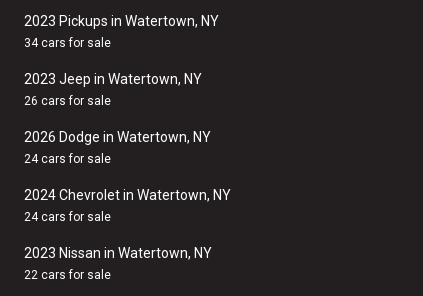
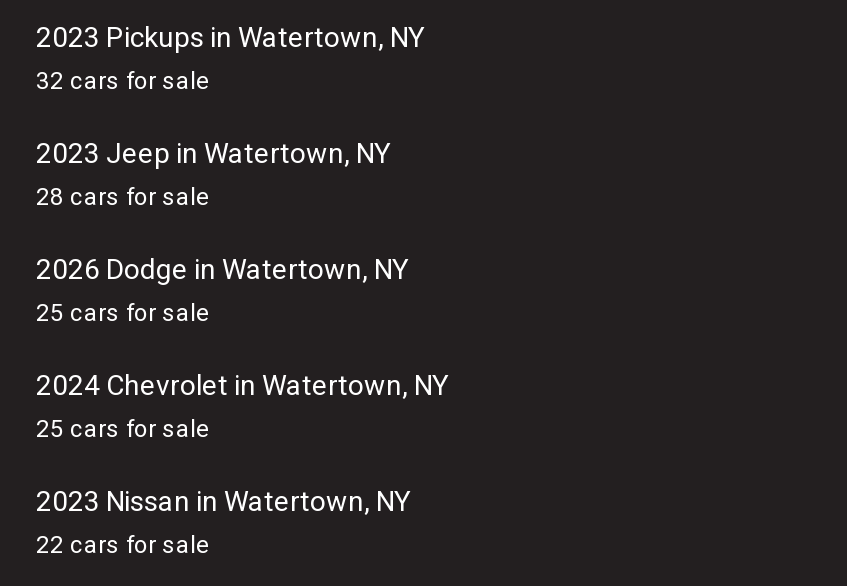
[24,36,111,50] 34 cars for sale -> [36,67,210,95] 32 cars for sale
[24,94,111,108] 26 cars for sale -> [36,183,210,211] 28 cars for sale
[24,152,111,166] 24 cars for sale -> [36,299,210,327] 25 cars for sale
[24,210,111,224] 24 cars for sale -> [36,415,210,443] 25 cars for sale

